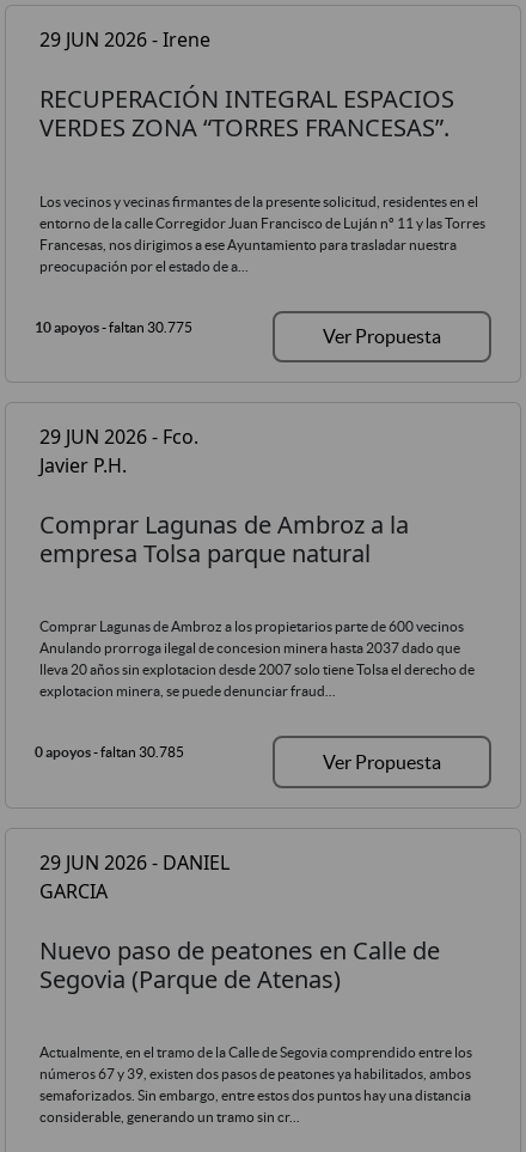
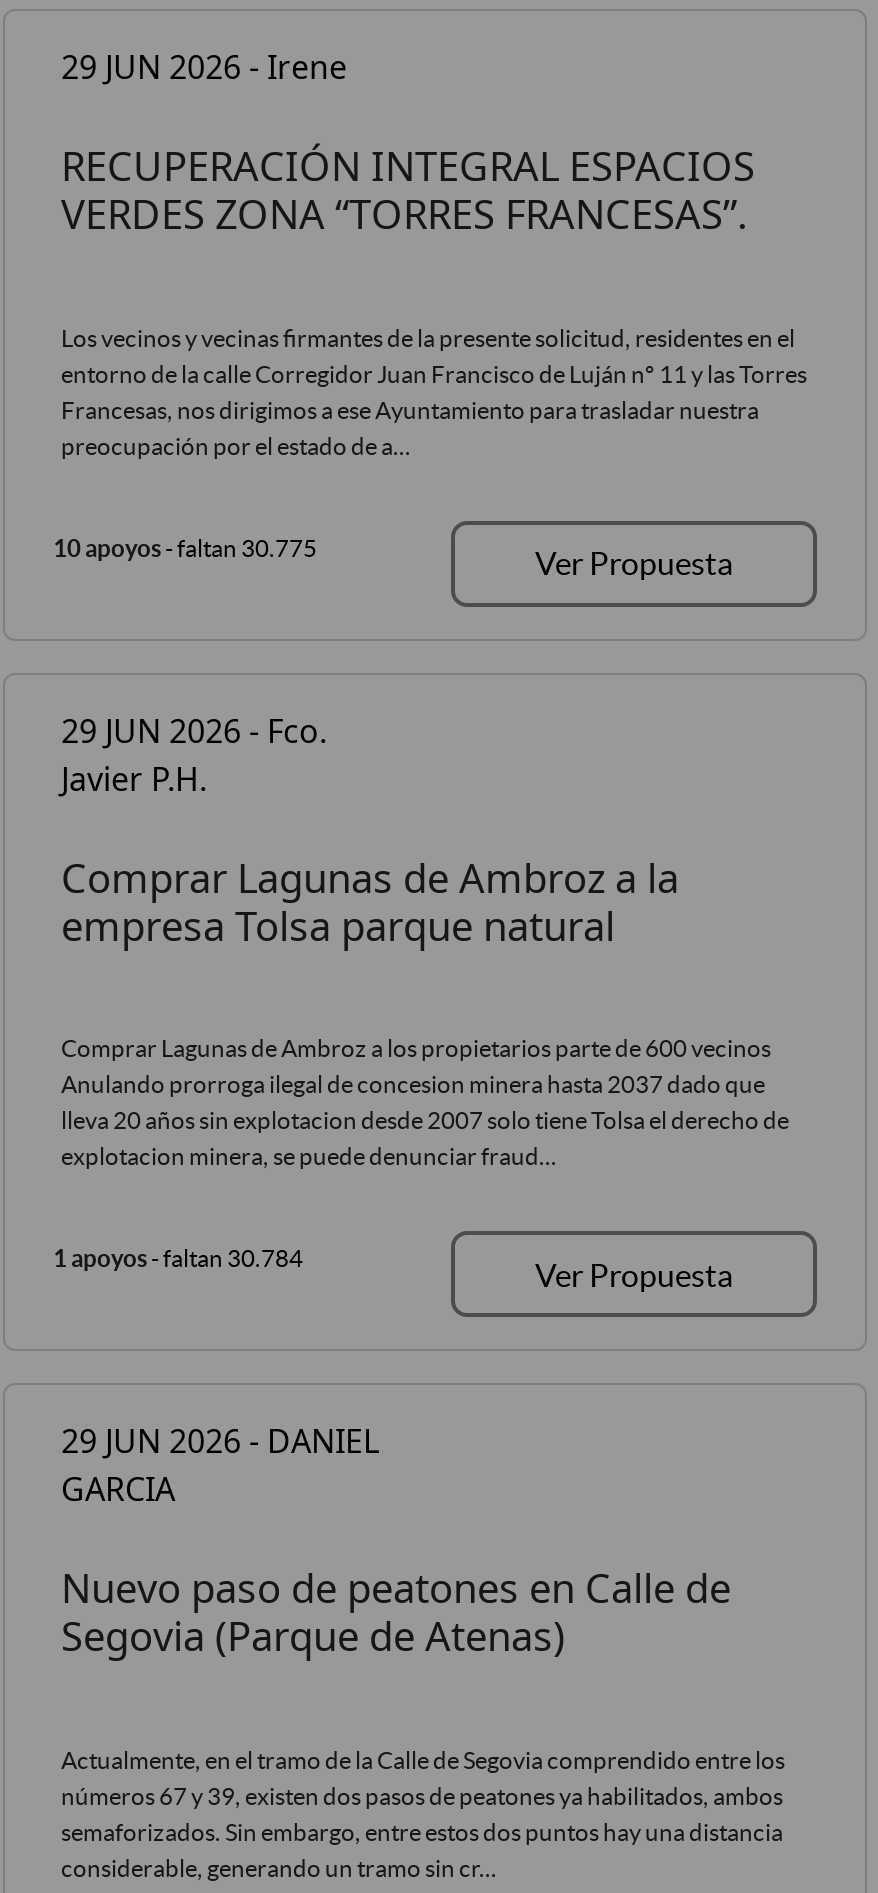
[35,744,184,760] 0 apoyos - faltan 30.785 -> [53,1245,303,1271] 1 apoyos - faltan 30.784

